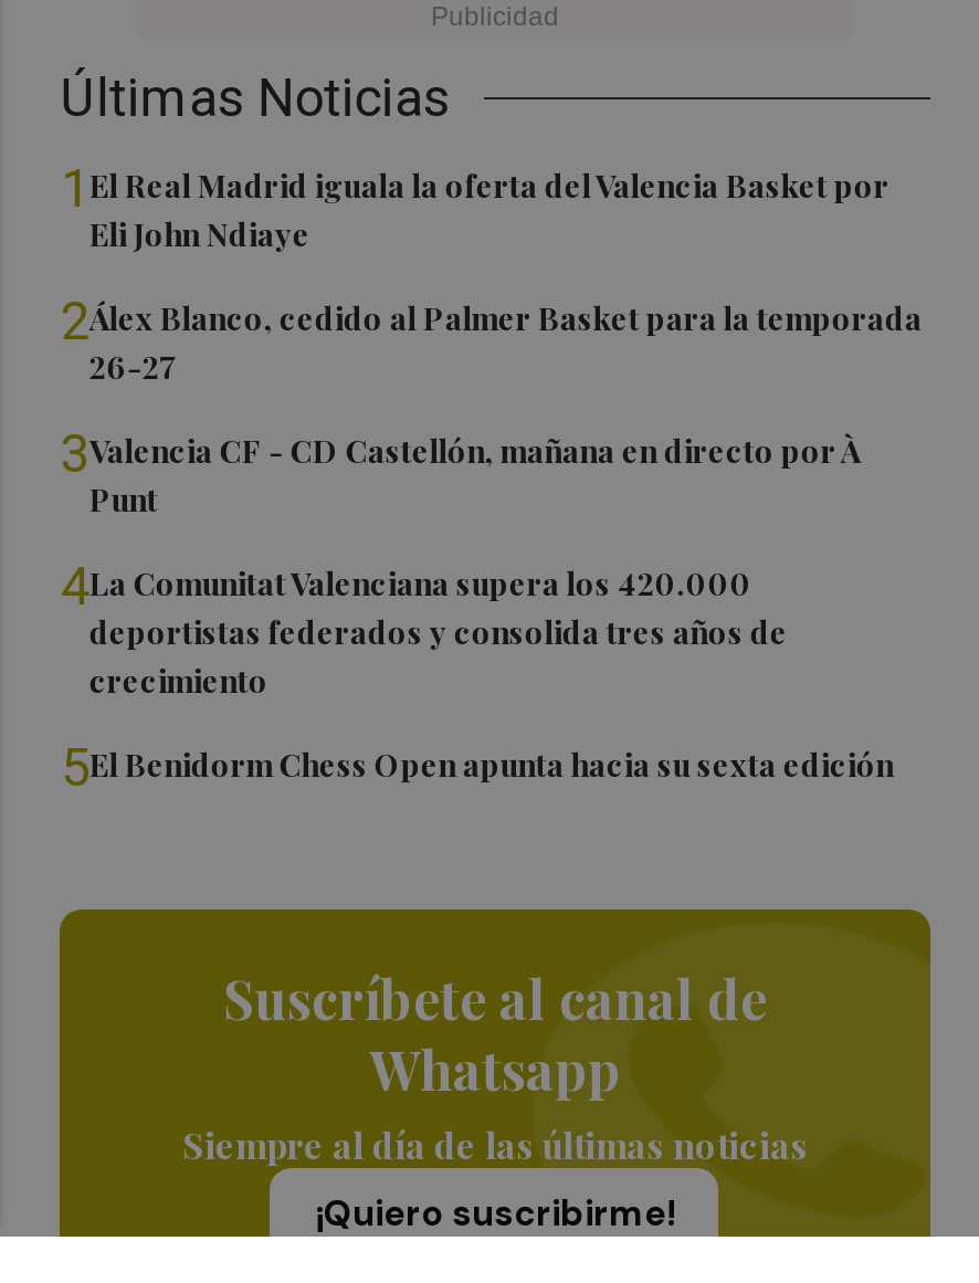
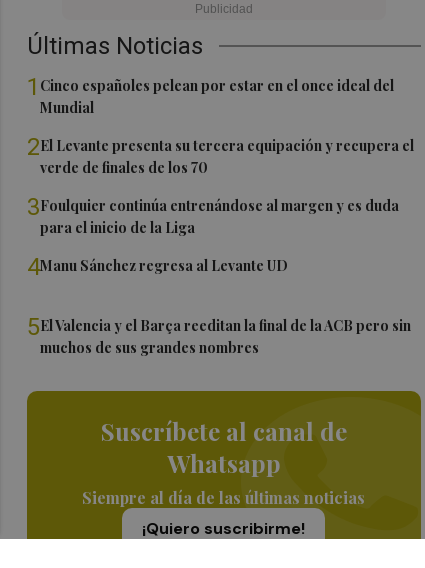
[61,158,889,255] 1 El Real Madrid iguala la oferta del Valencia Basket por | Eli John Ndiaye -> [27,73,394,117] 1 Cinco españoles pelean por estar en el once ideal del | Mundial
[61,290,922,387] 2Álex Blanco, cedido al Palmer Basket para la temporada | 26-27 -> [27,133,414,177] 2El Levante presenta su tercera equipación y recupera el | verde de finales de los 70
[61,423,861,520] 3Valencia CF - CD Castellón, mañana en directo por À | Punt -> [27,193,399,237] 3Foulquier continúa entrenándose al margen y es duda | para el inicio de la Liga
[61,555,788,701] 4La Comunitat Valenciana supera los 420.000 | deportistas federados y consolida tres años de | crecimiento -> [27,253,288,281] 4Manu Sánchez regresa al Levante UD
[61,737,894,799] 5El Benidorm Chess Open apunta hacia su sexta edición -> [27,313,411,357] 5El Valencia y el Barça reeditan la final de la ACB pero sin | muchos de sus grandes nombres

